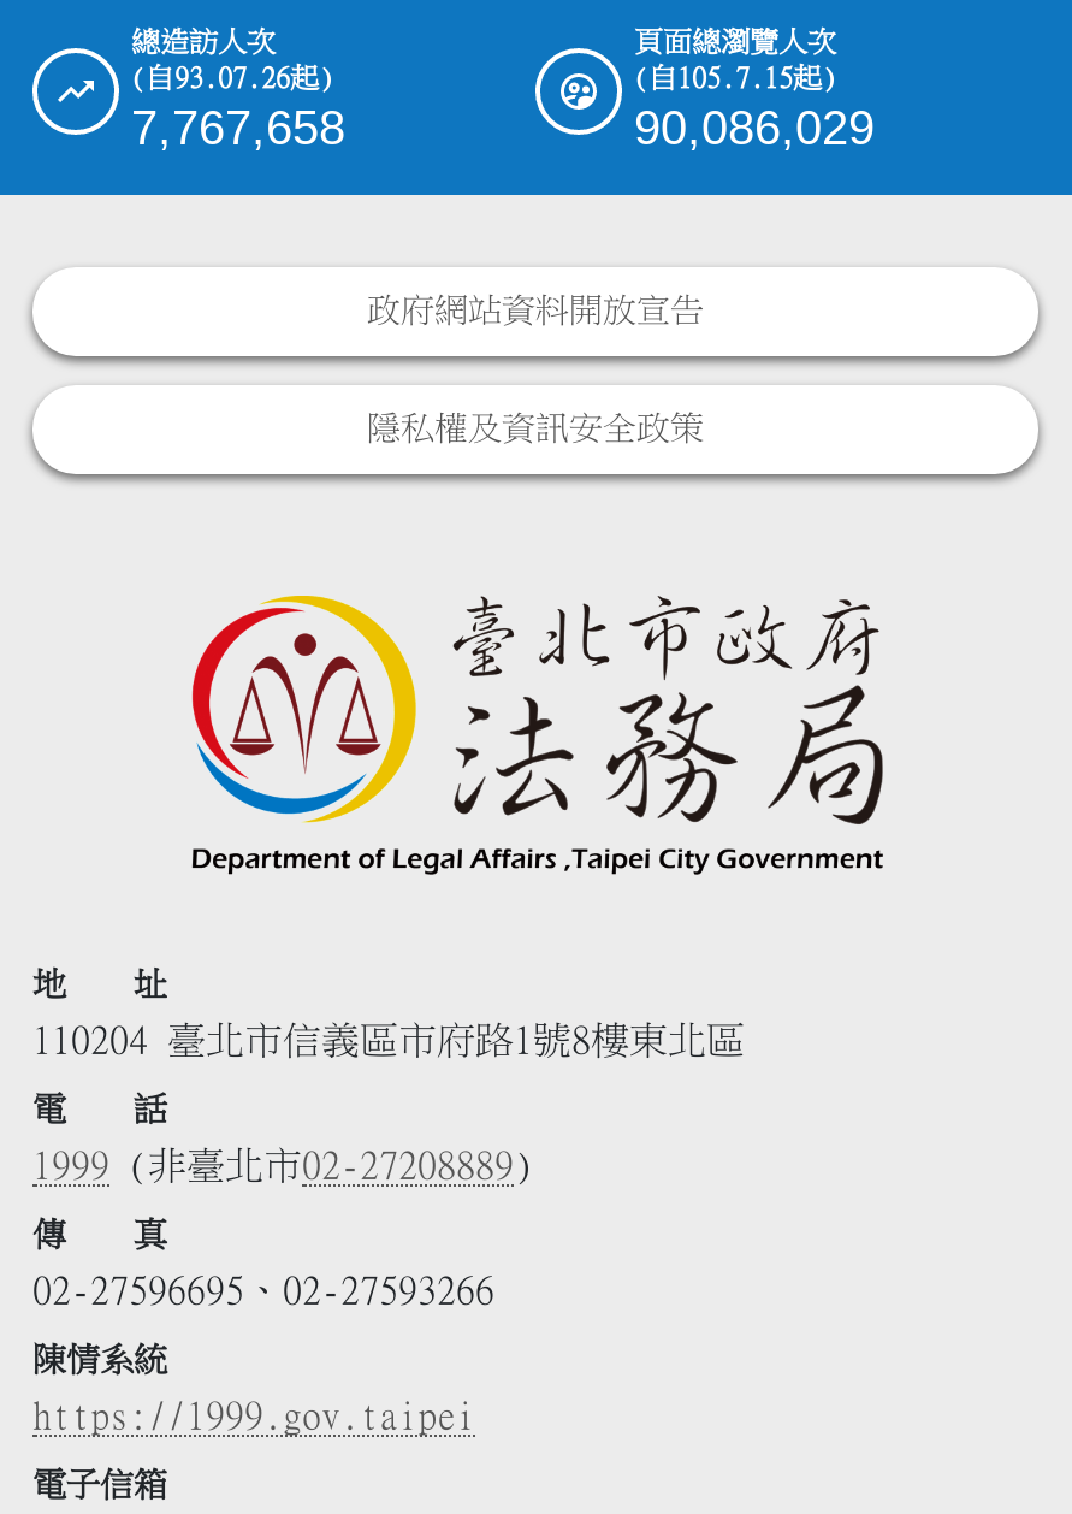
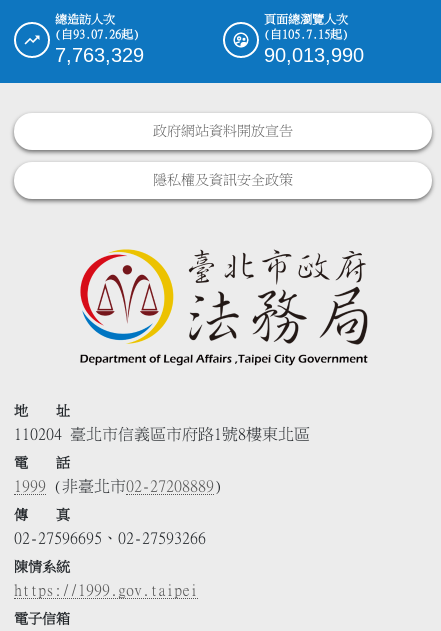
[131,100,345,153] 7,767,658 -> [55,44,144,66] 7,763,329
[634,100,875,153] 90,086,029 -> [264,44,364,66] 90,013,990

